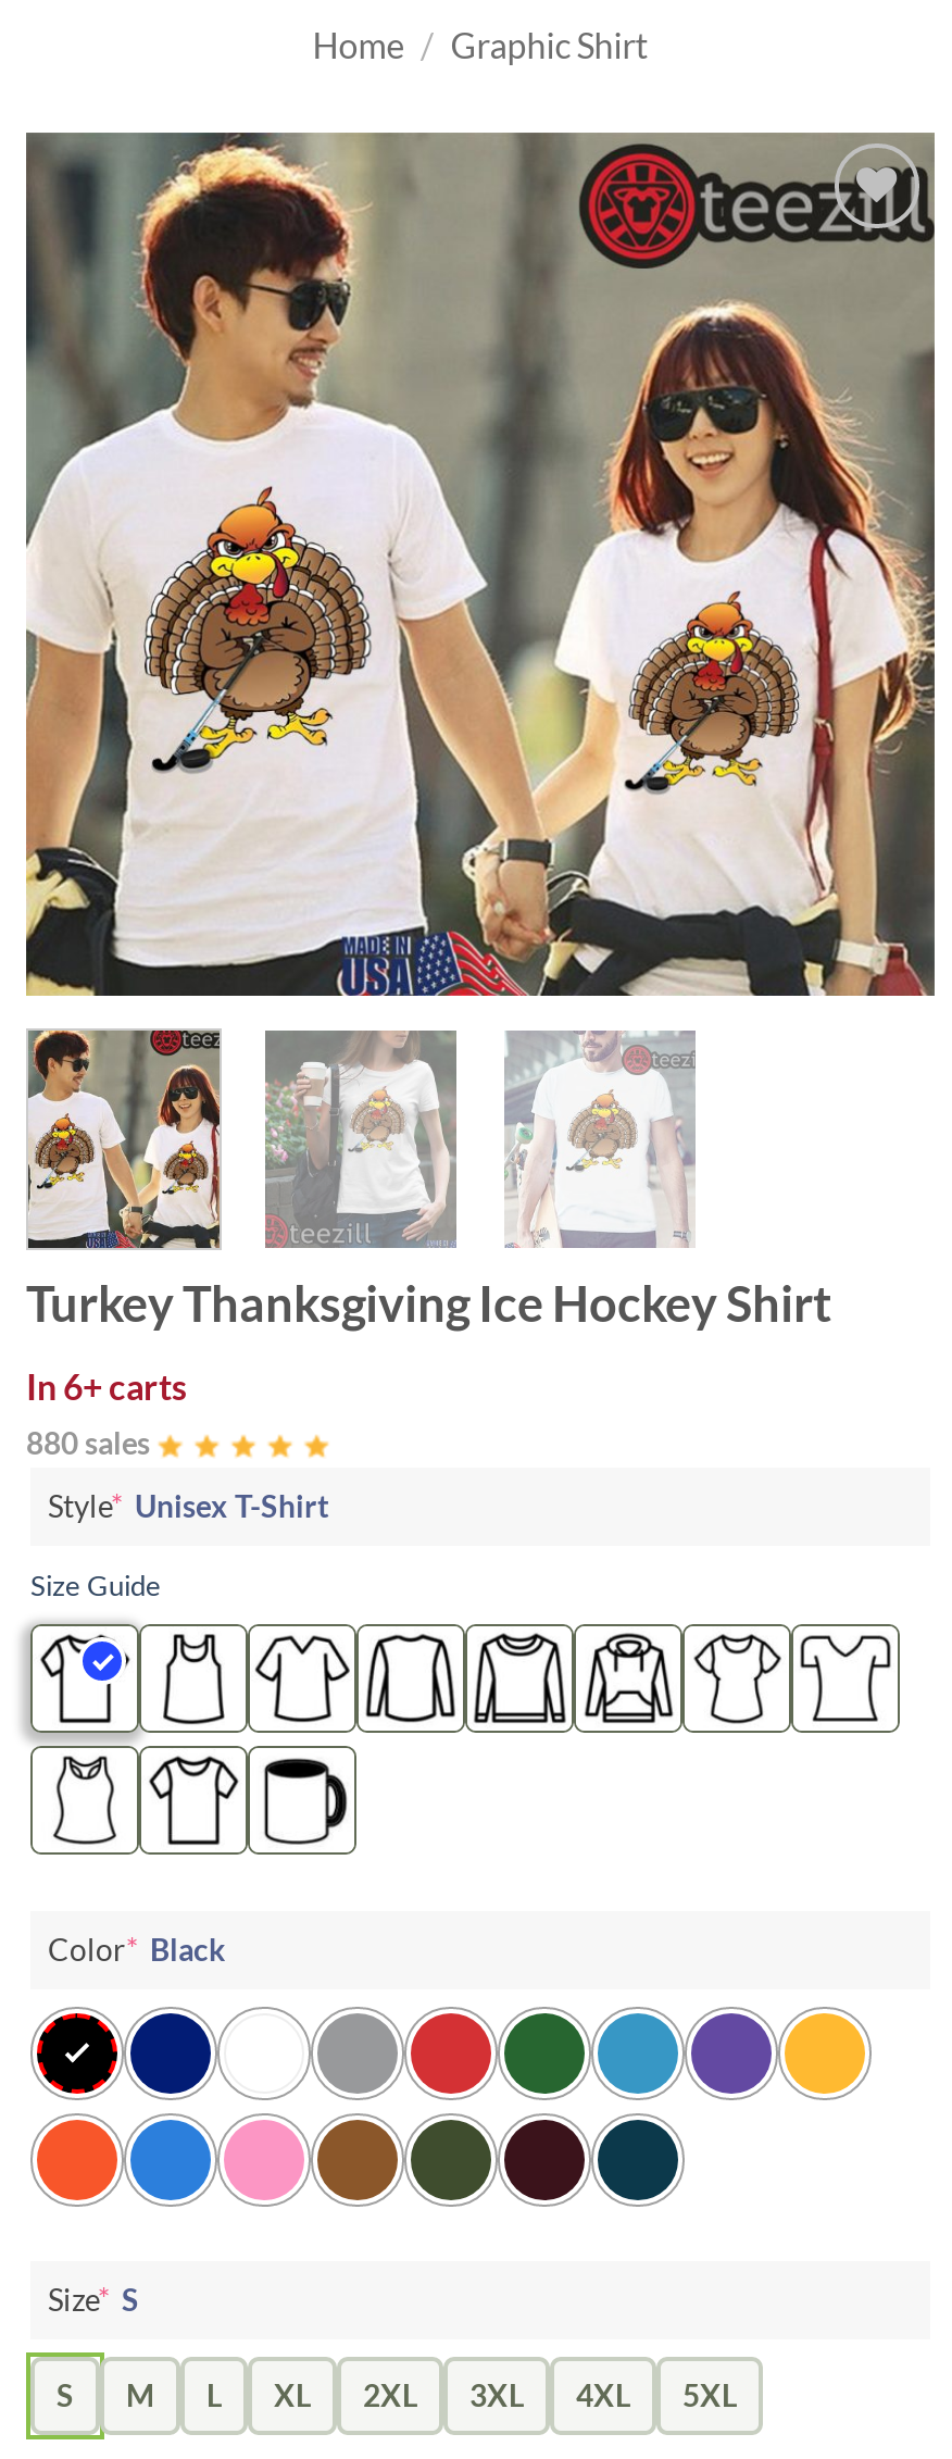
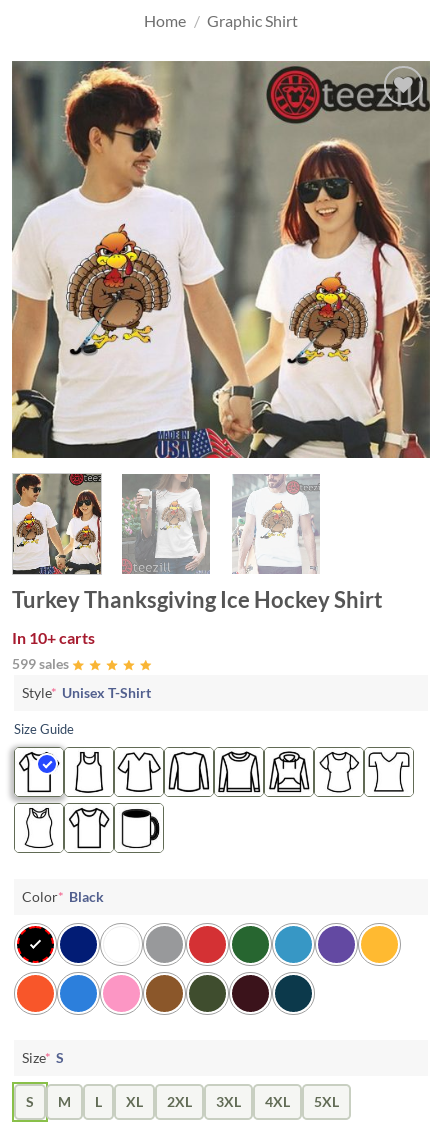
[26,1366,187,1407] In 6+ carts -> [12,628,95,647] In 10+ carts
[26,1425,150,1461] 880 sales -> [12,655,69,672] 599 sales

